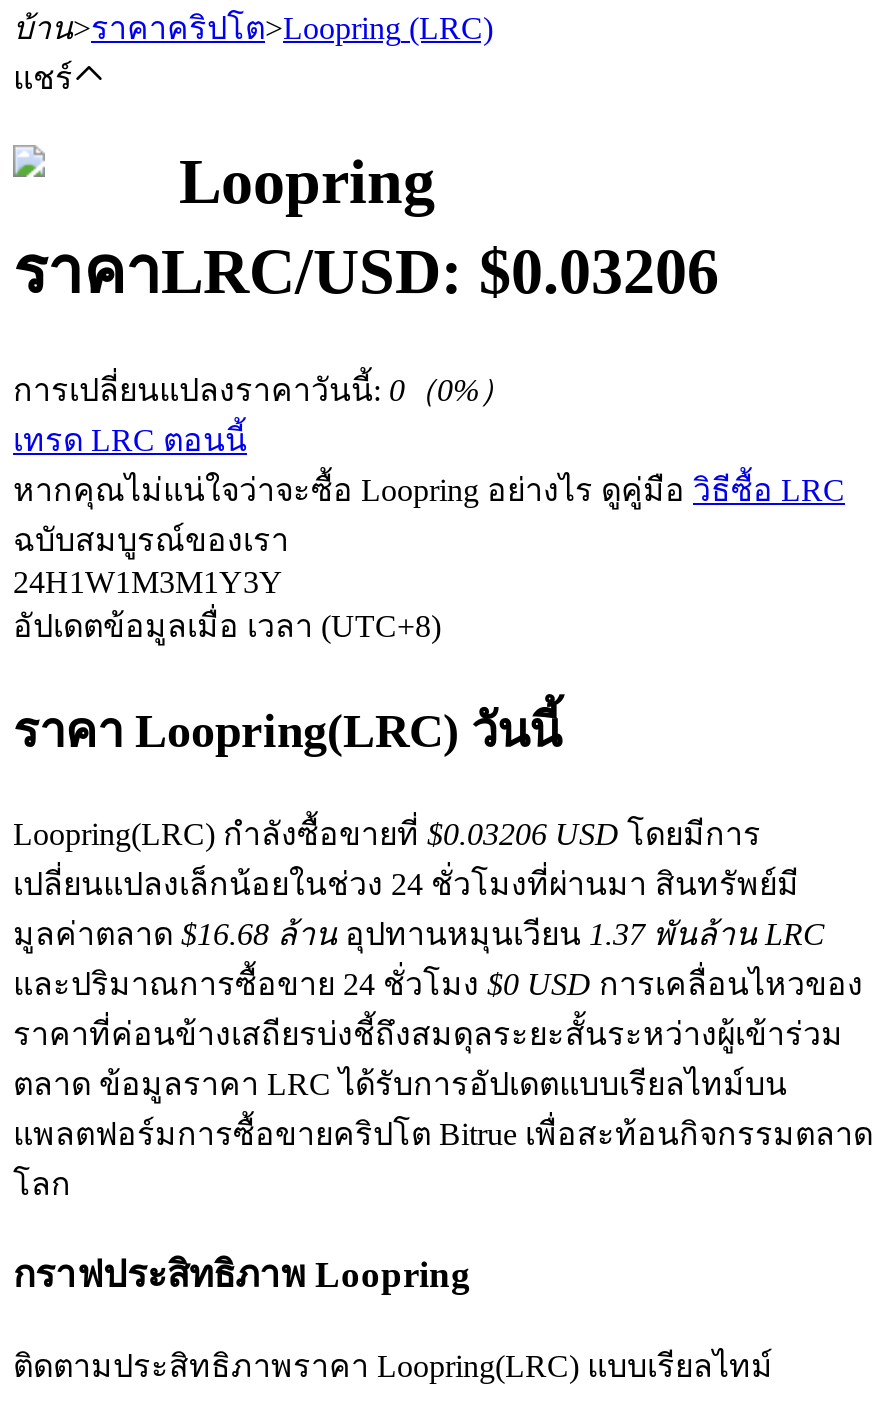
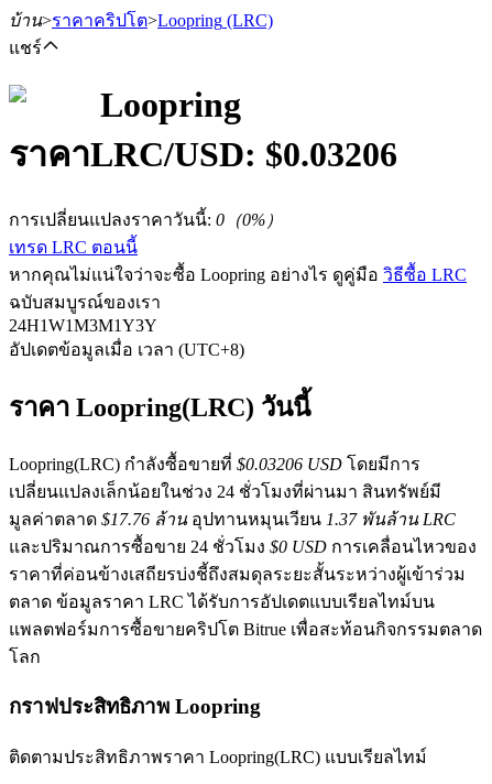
[13,916,825,950] มูลค่าตลาด$16.68 ล้านอุปทานหมุนเวียน1.37 พันล้าน LRC -> [9,509,456,528] มูลค่าตลาด$17.76 ล้านอุปทานหมุนเวียน1.37 พันล้าน LRC

